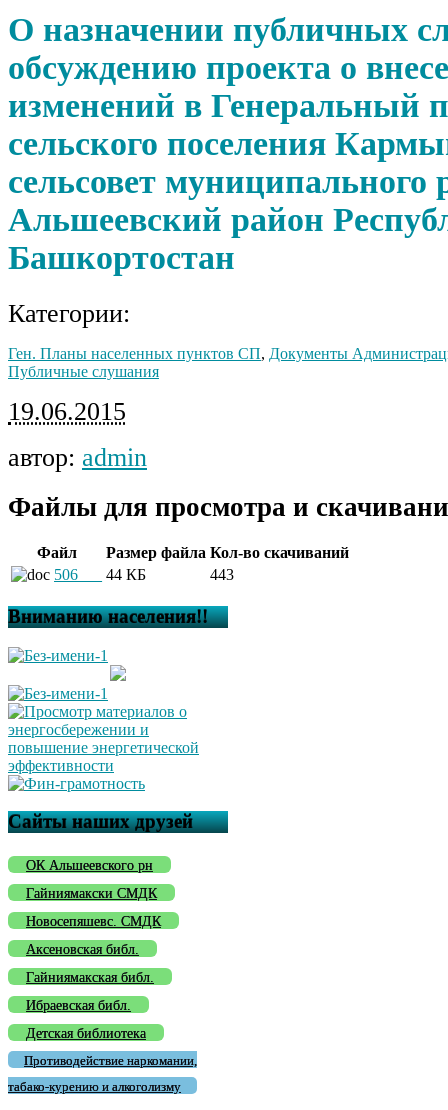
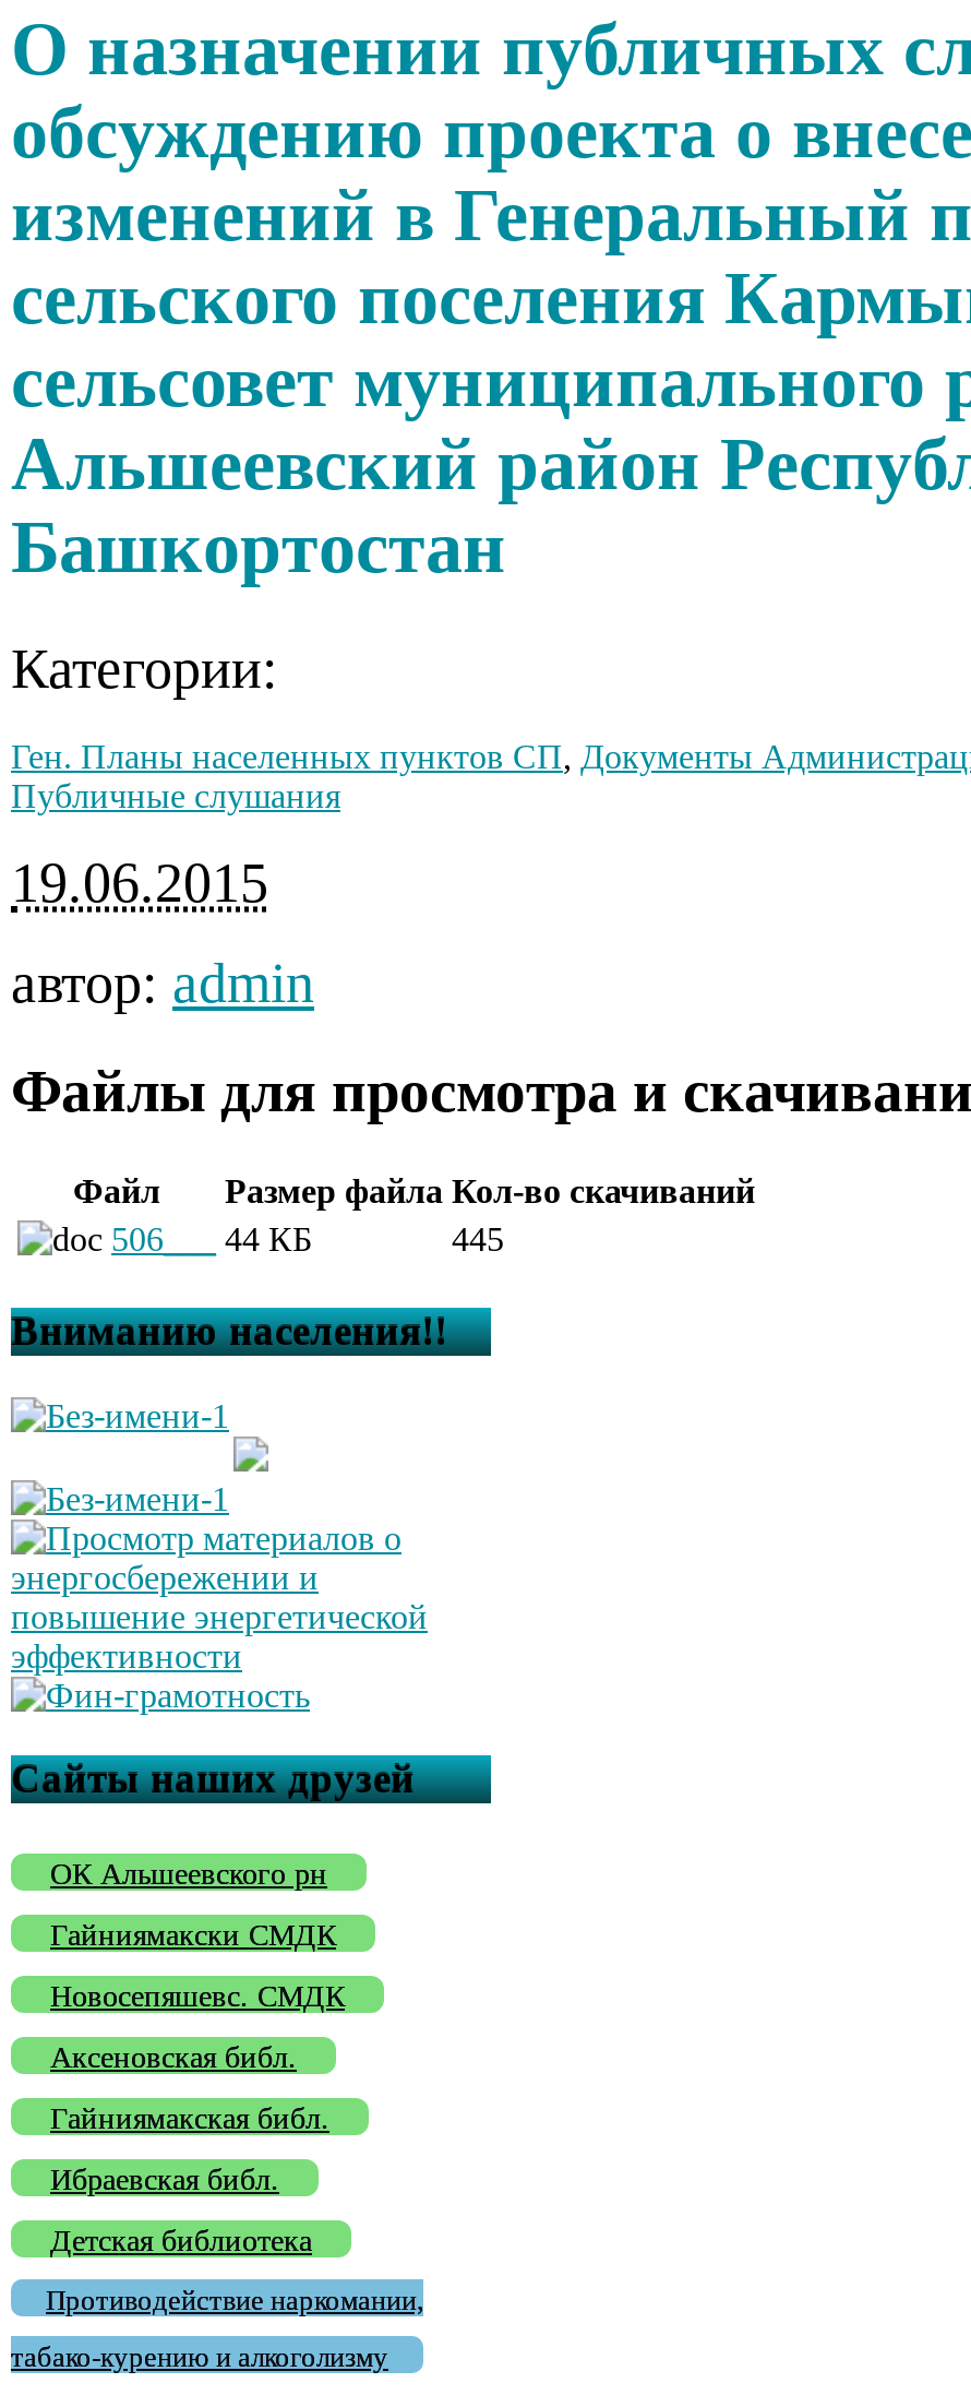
[210,566,234,583] 443 -> [452,1221,504,1258] 445

